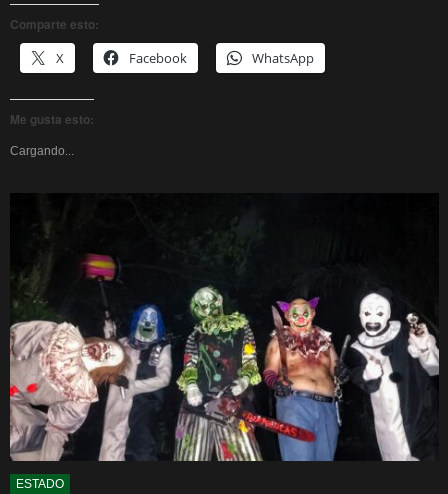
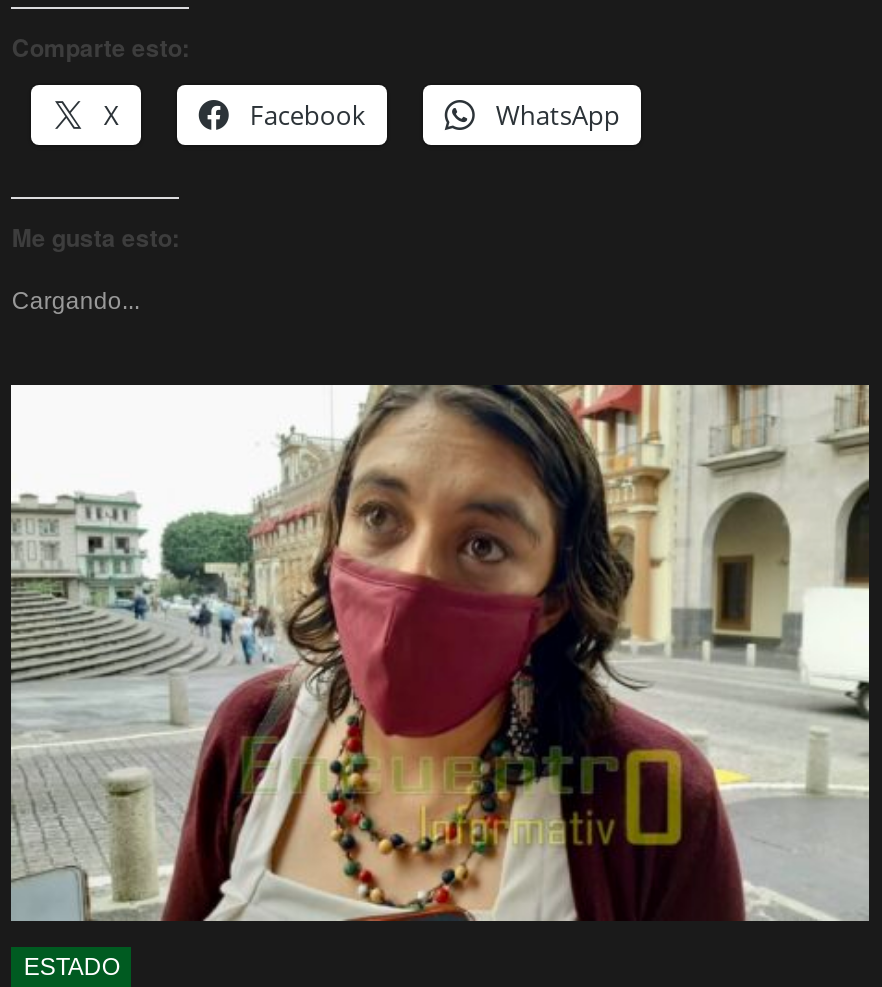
[9,193,439,462] [image] -> [9,383,871,923] [image]

